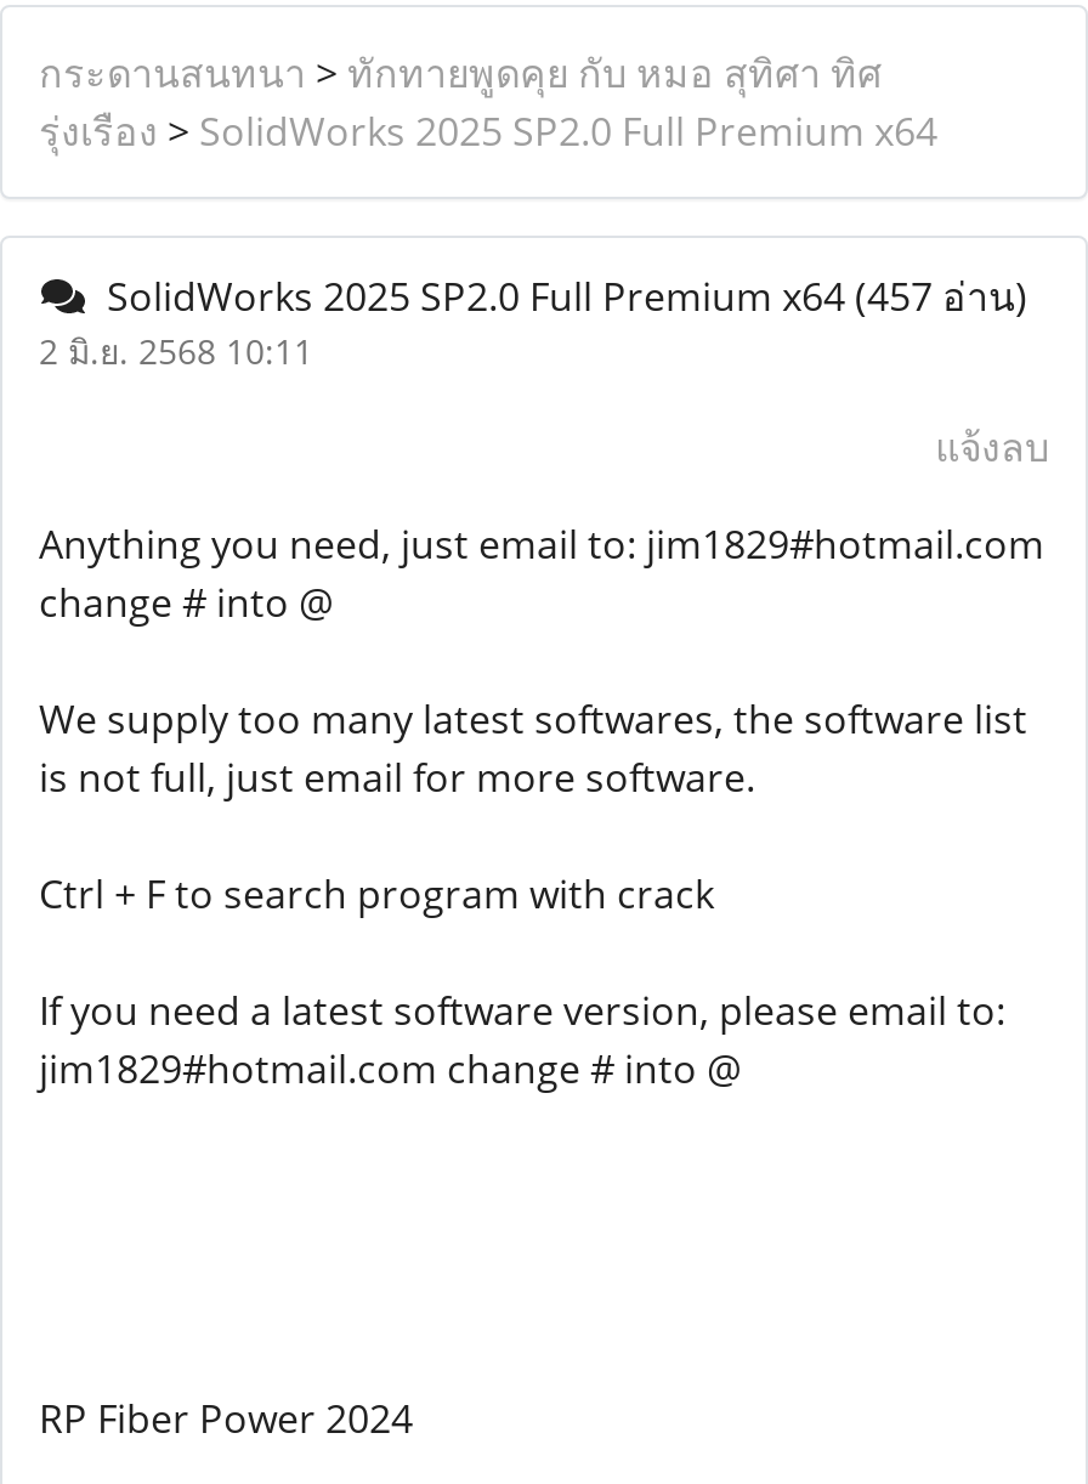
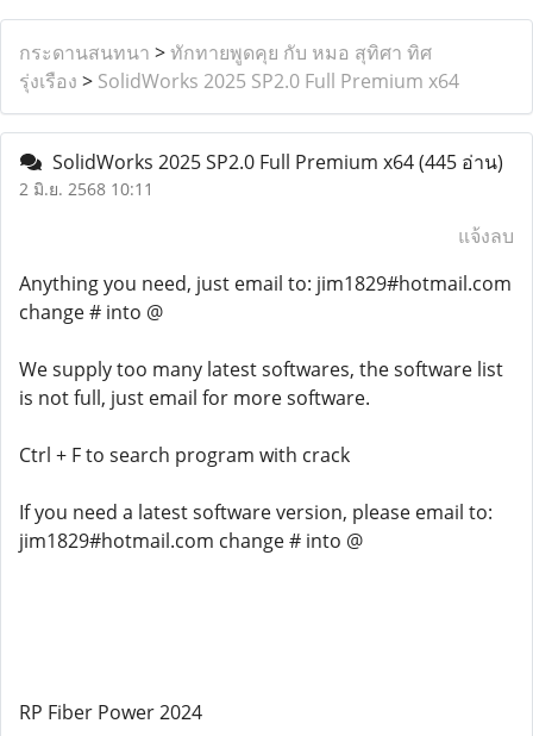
[87,270,1027,323] SolidWorks 2025 SP2.0 Full Premium x64 (457 อ่าน) -> [43,149,503,175] SolidWorks 2025 SP2.0 Full Premium x64 (445 อ่าน)

